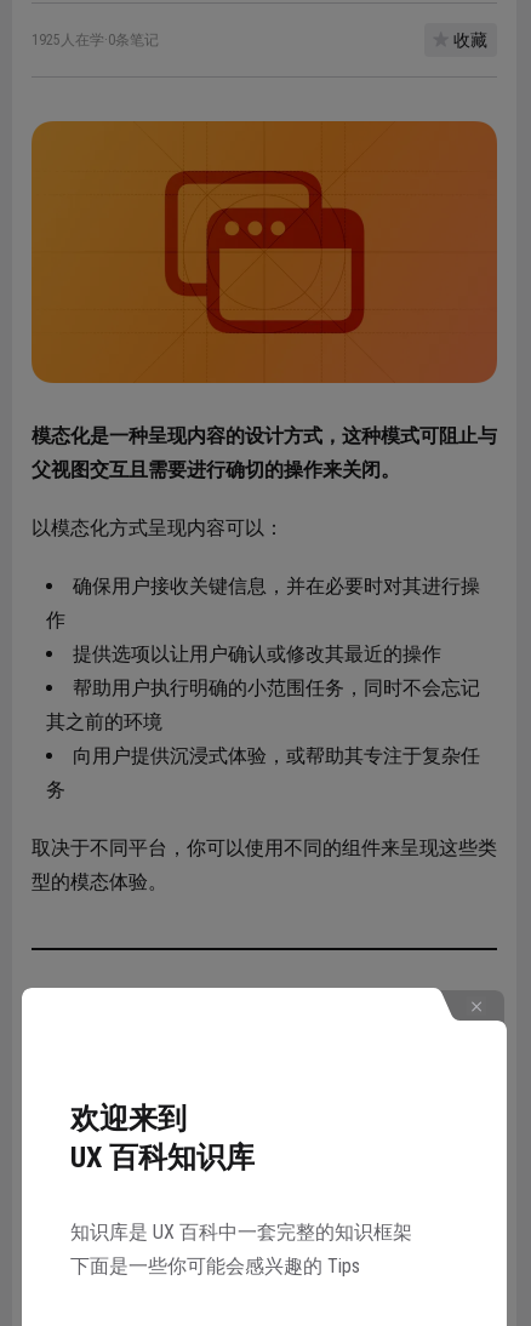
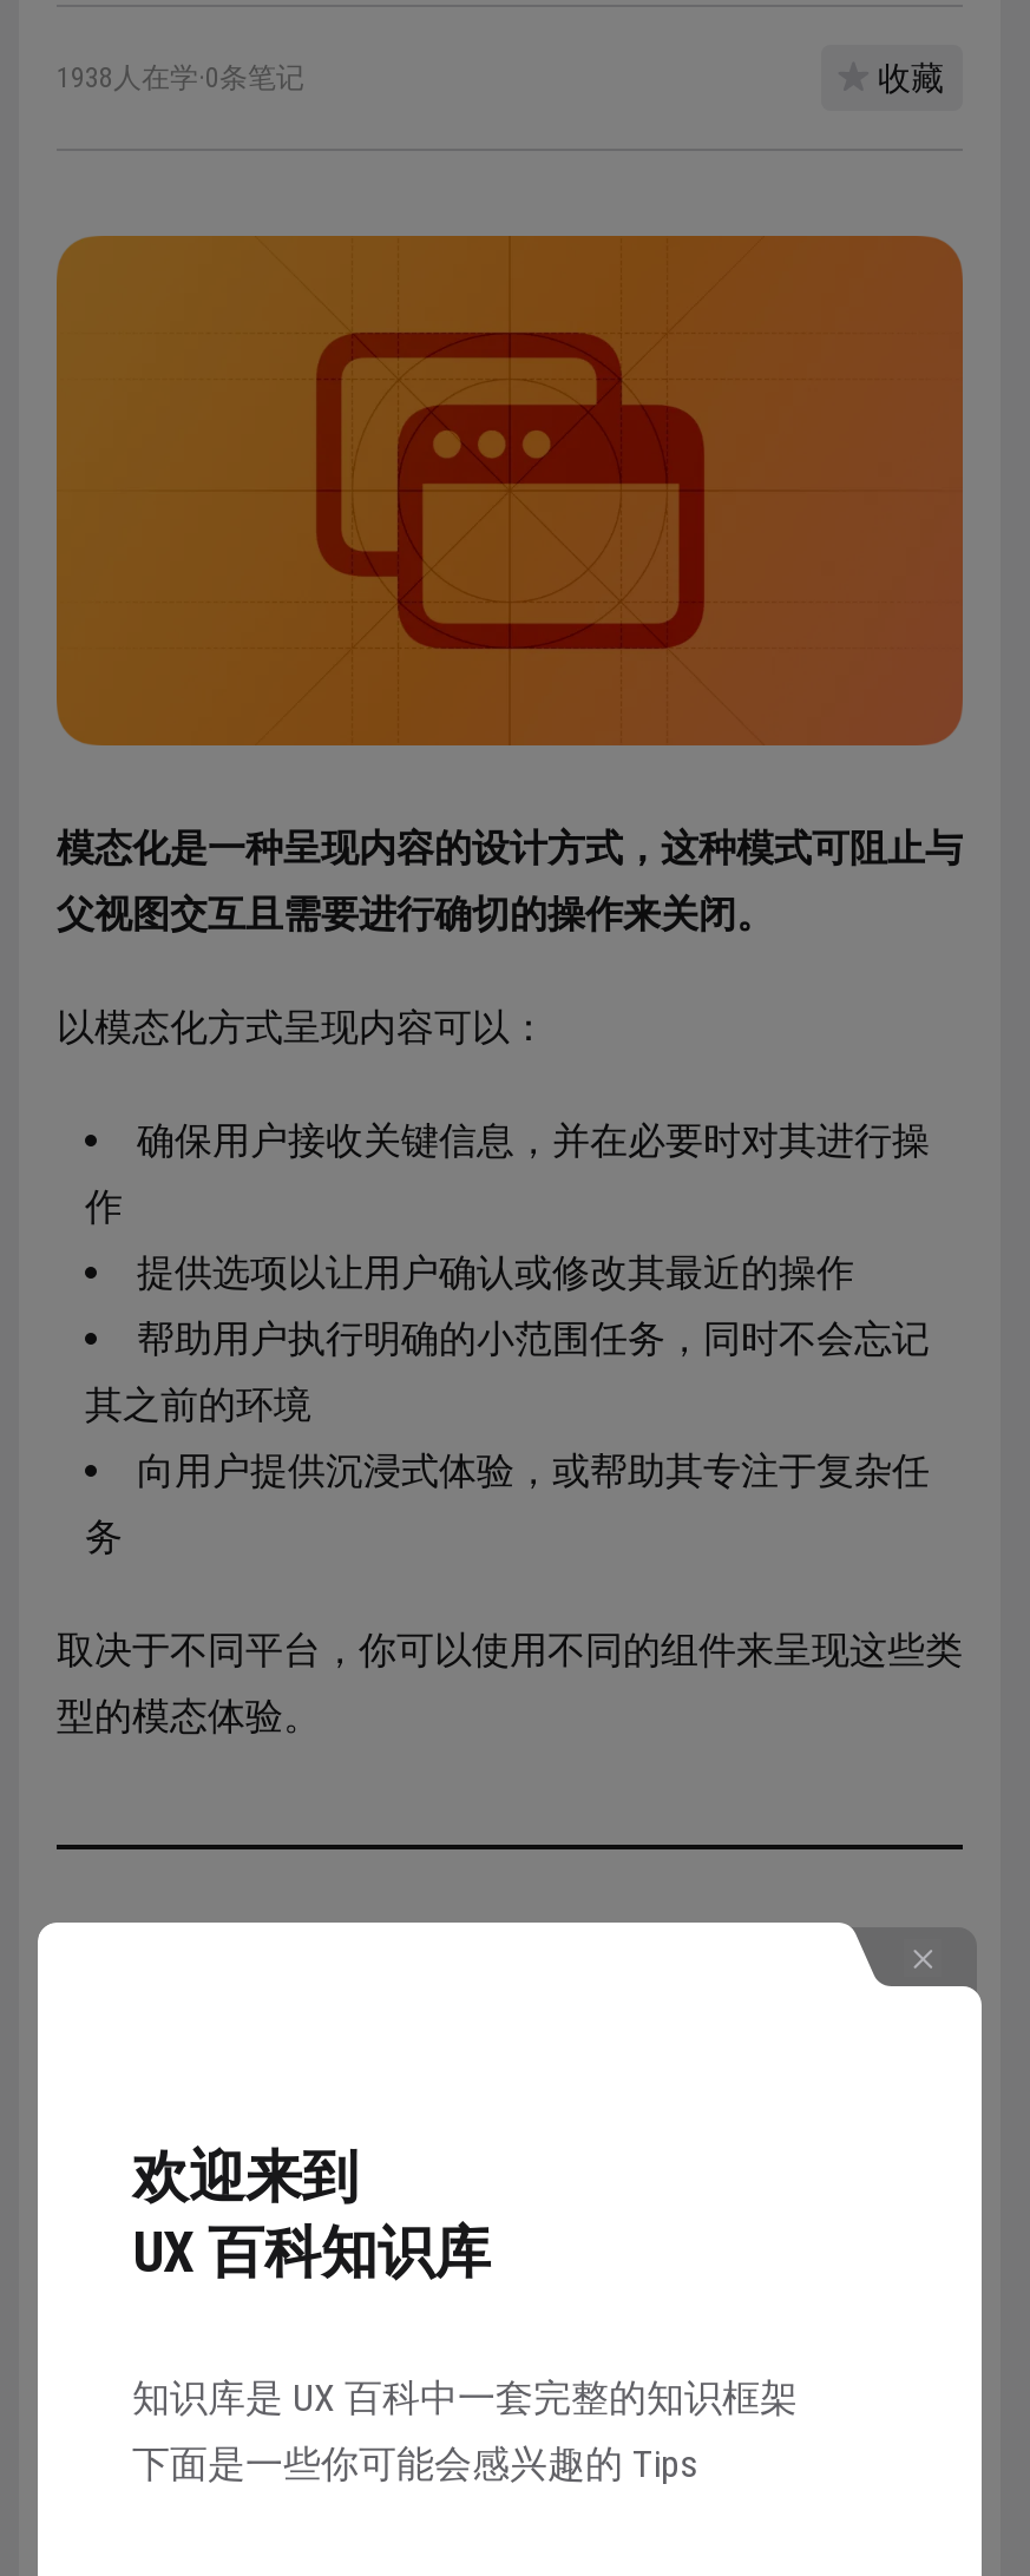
[32,32,159,48] 1925人在学·0条笔记 -> [57,61,304,94] 1938人在学·0条笔记

